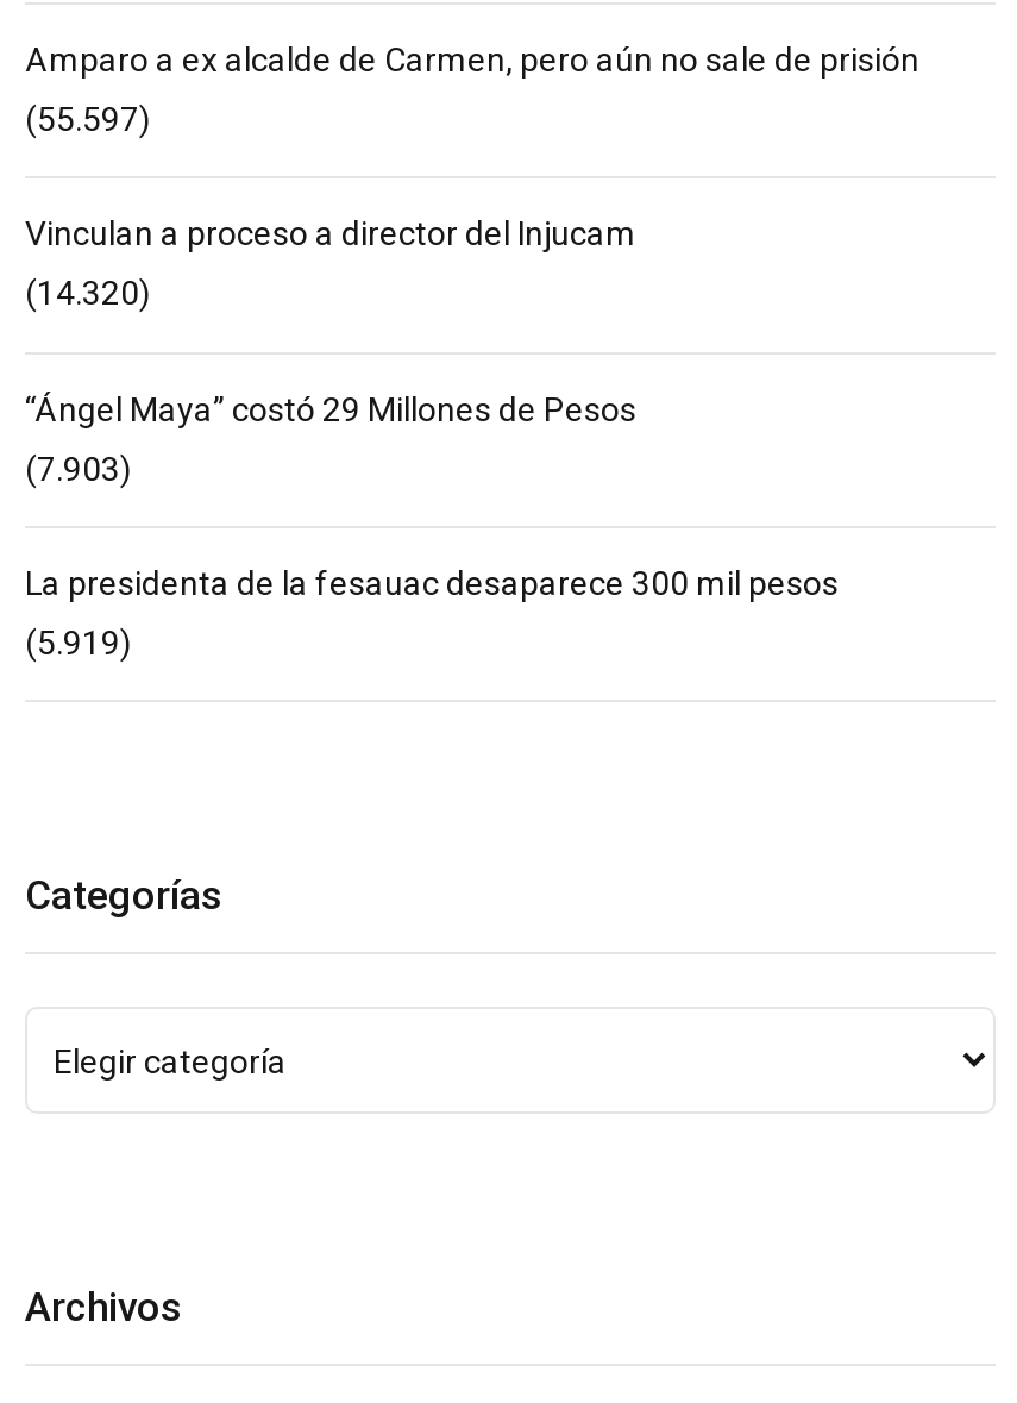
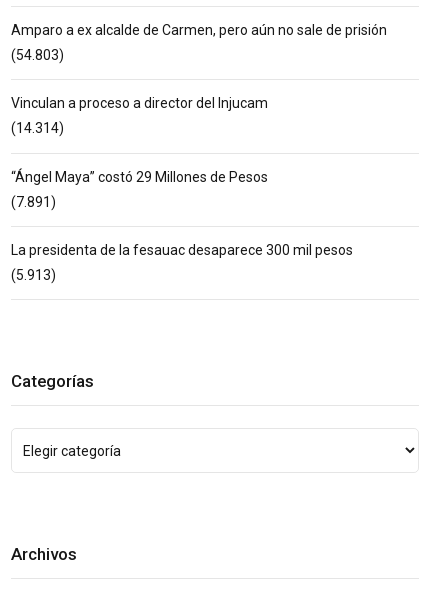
[25,100,151,138] (55.597) -> [11,47,64,63] (54.803)
[25,275,151,313] (14.320) -> [11,120,64,136] (14.314)
[25,449,132,487] (7.903) -> [11,194,56,210] (7.891)
[25,624,132,662] (5.919) -> [11,267,56,283] (5.913)

